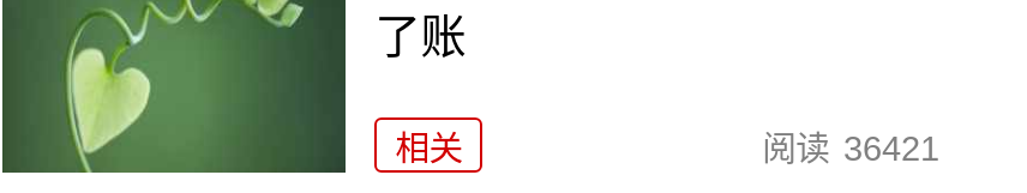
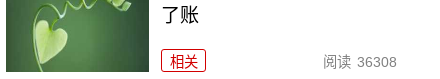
[762,129,939,167] 阅读 36421 -> [323,54,396,70] 阅读 36308

